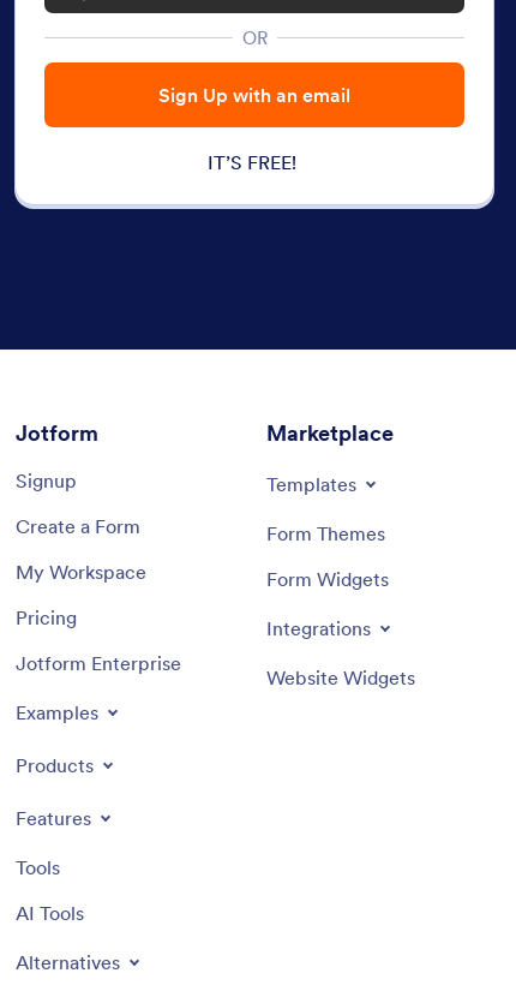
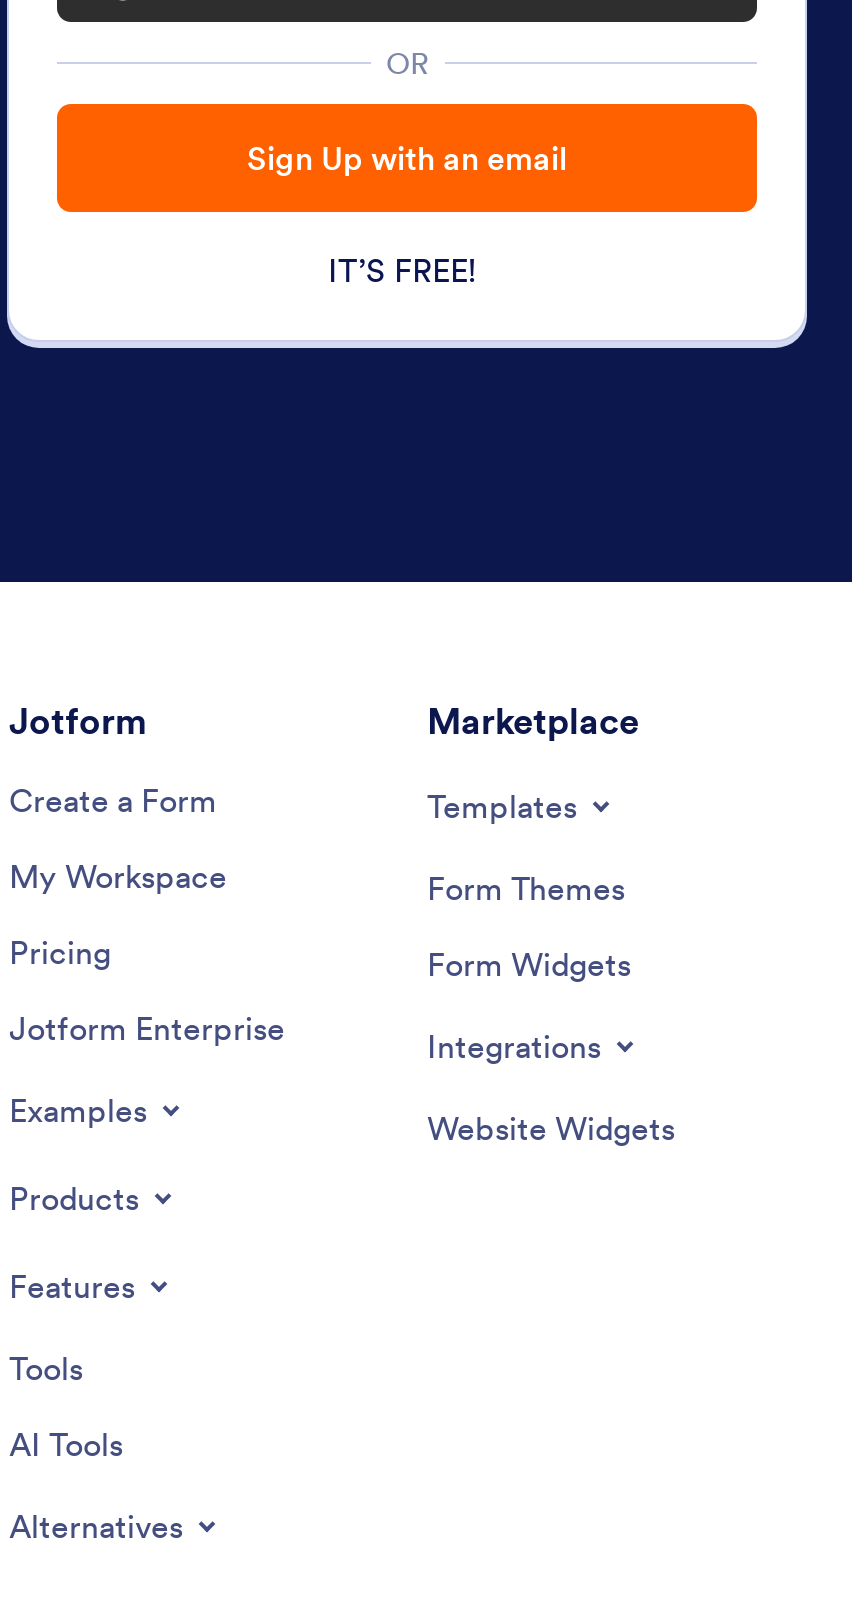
[16,468,77,492] Signup -> none

